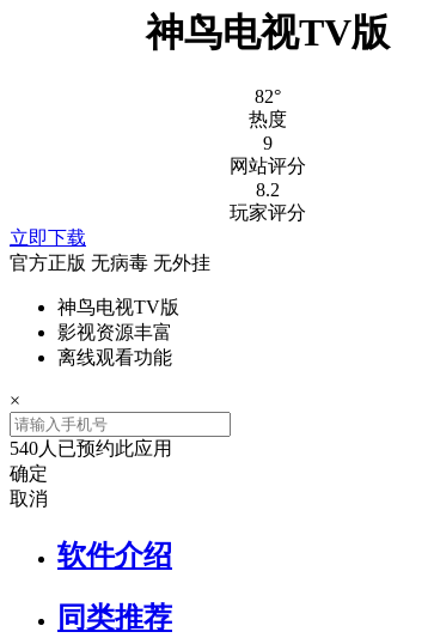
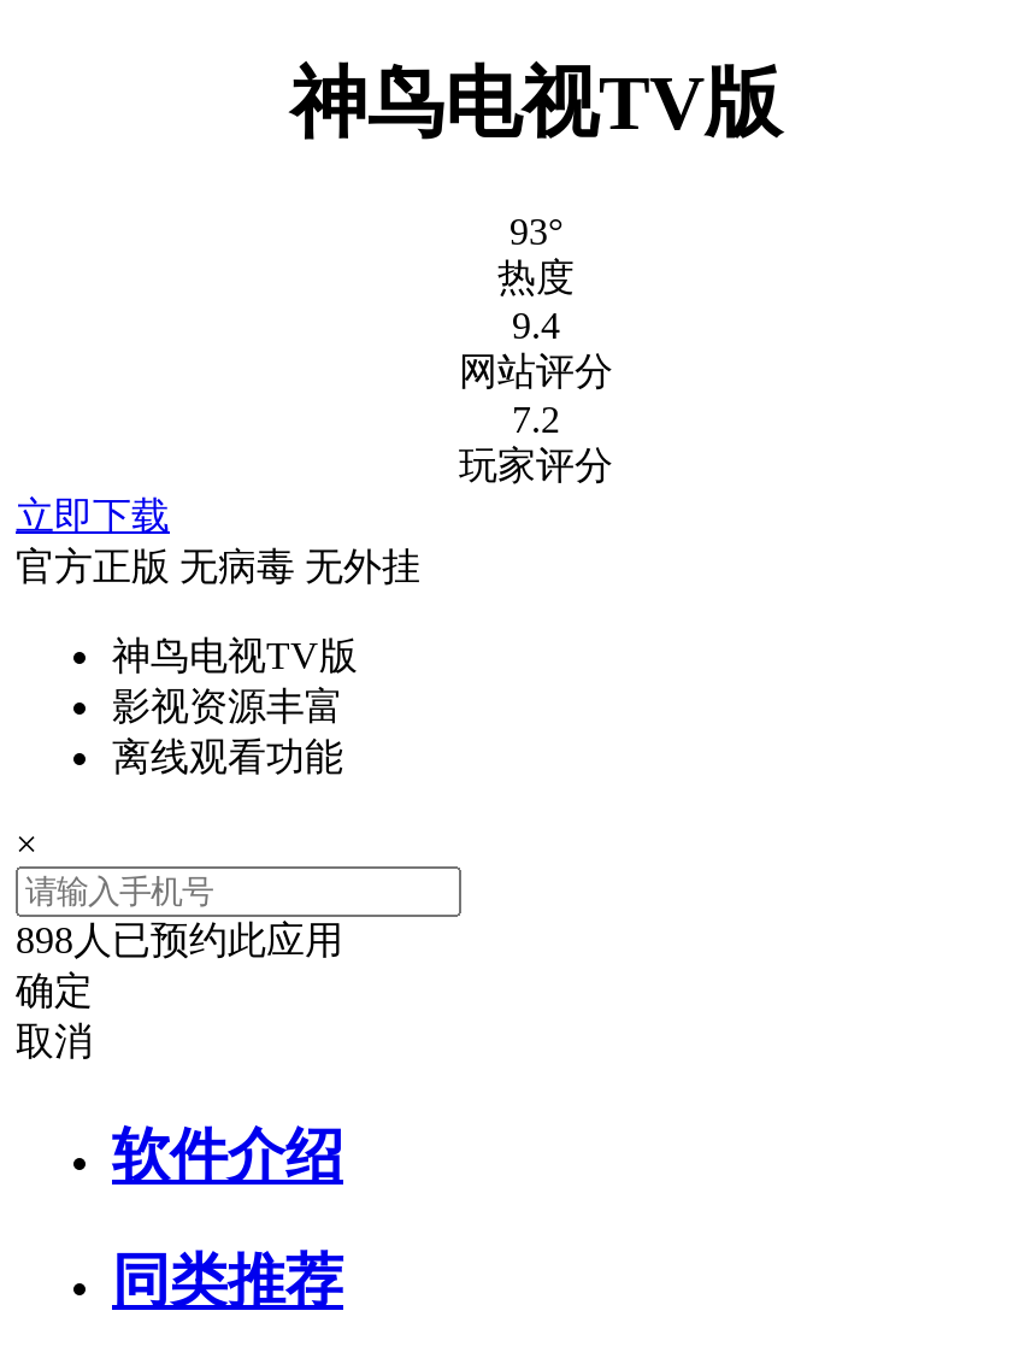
[255,86,281,106] 82° -> [509,211,562,252] 93°
[263,133,273,153] 9 -> [512,305,560,346] 9.4
[256,179,280,200] 8.2 -> [512,399,560,440] 7.2
[10,438,172,458] 540人已预约此应用 -> [16,919,343,960] 898人已预约此应用

